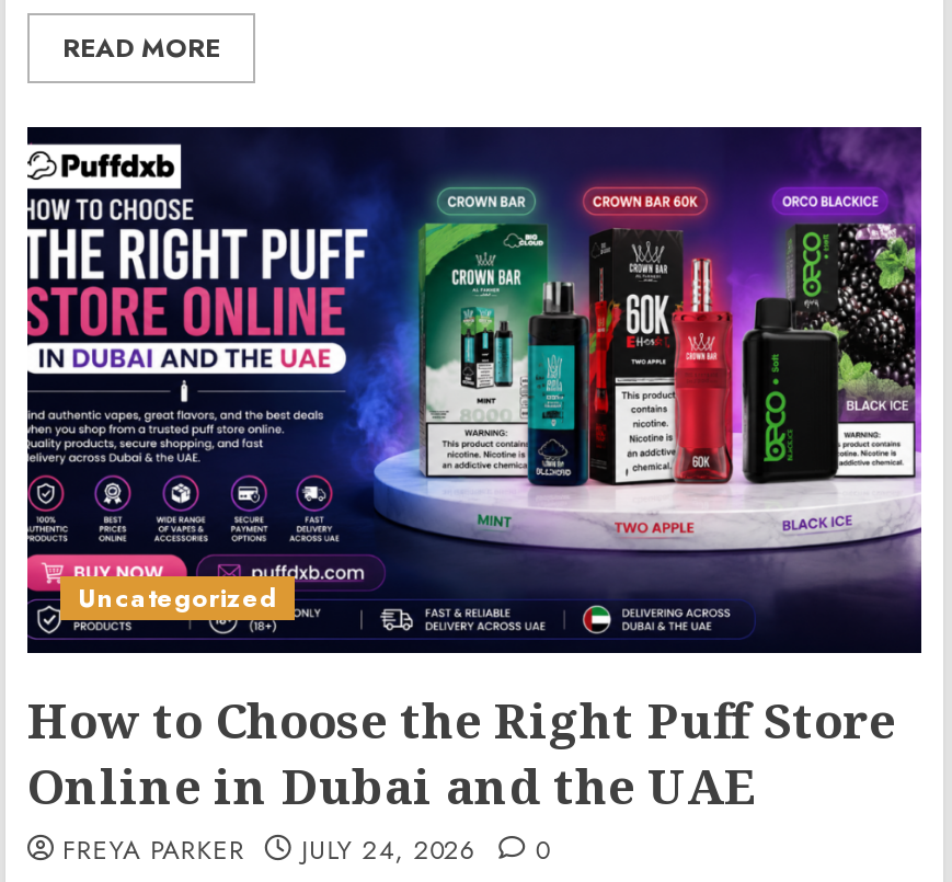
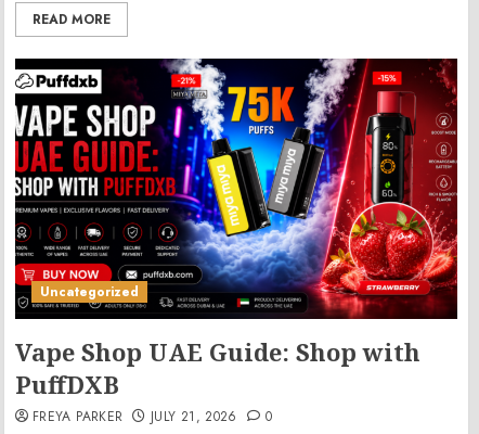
[25,125,924,817] [image] | How to Choose the Right Puff Store | Online in Dubai and the UAE -> [14,58,458,400] [image] | Vape Shop UAE Guide: Shop with | PuffDXB
[62,831,550,870] FREYA PARKER JULY 24, 2026 0 -> [33,407,272,426] FREYA PARKER JULY 21, 2026 0

